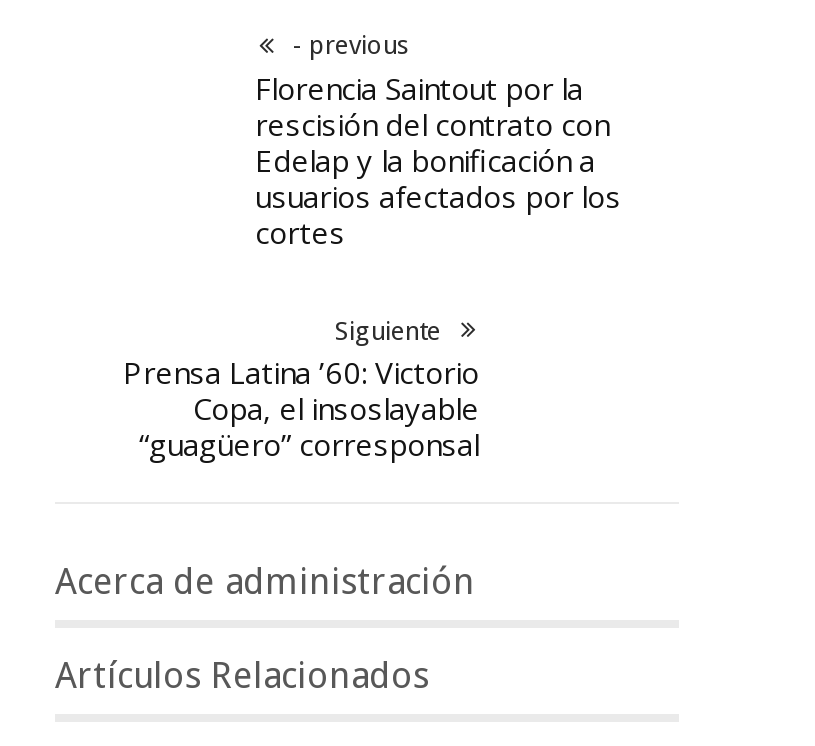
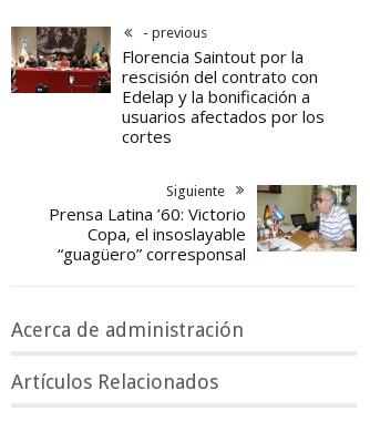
none -> [10,25,112,94] [image]
none -> [256,184,358,253] [image]

